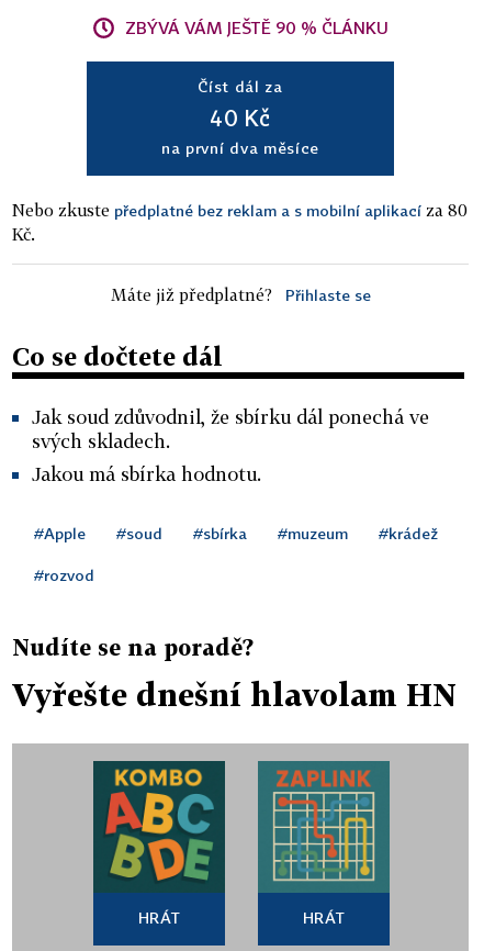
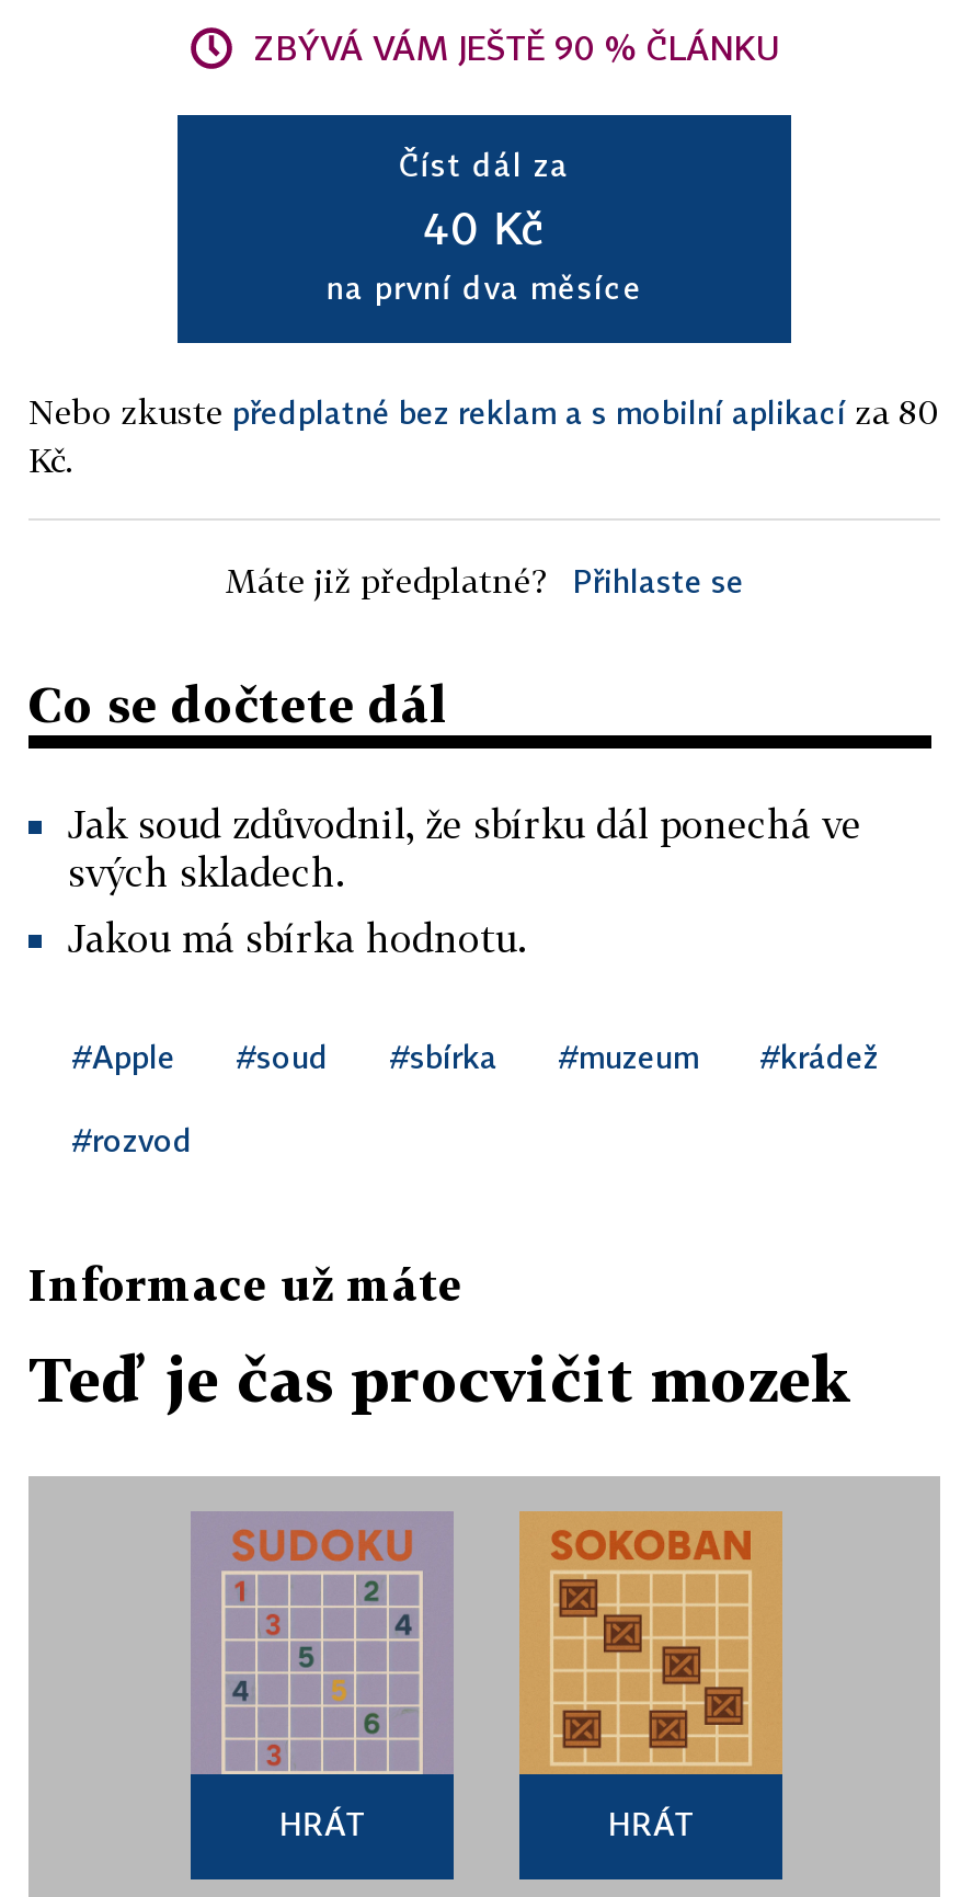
[12,634,254,660] Nudíte se na poradě? -> [28,1257,462,1310] Informace už máte
[12,676,457,713] Vyřešte dnešní hlavolam HN -> [28,1342,853,1415] Teď je čas procvičit mozek
[92,760,226,893] [image] -> [191,1511,454,1776] [image]
[257,760,391,893] [image] -> [519,1511,782,1776] [image]

